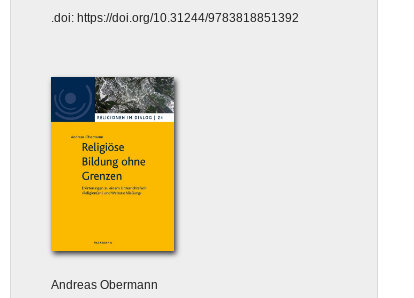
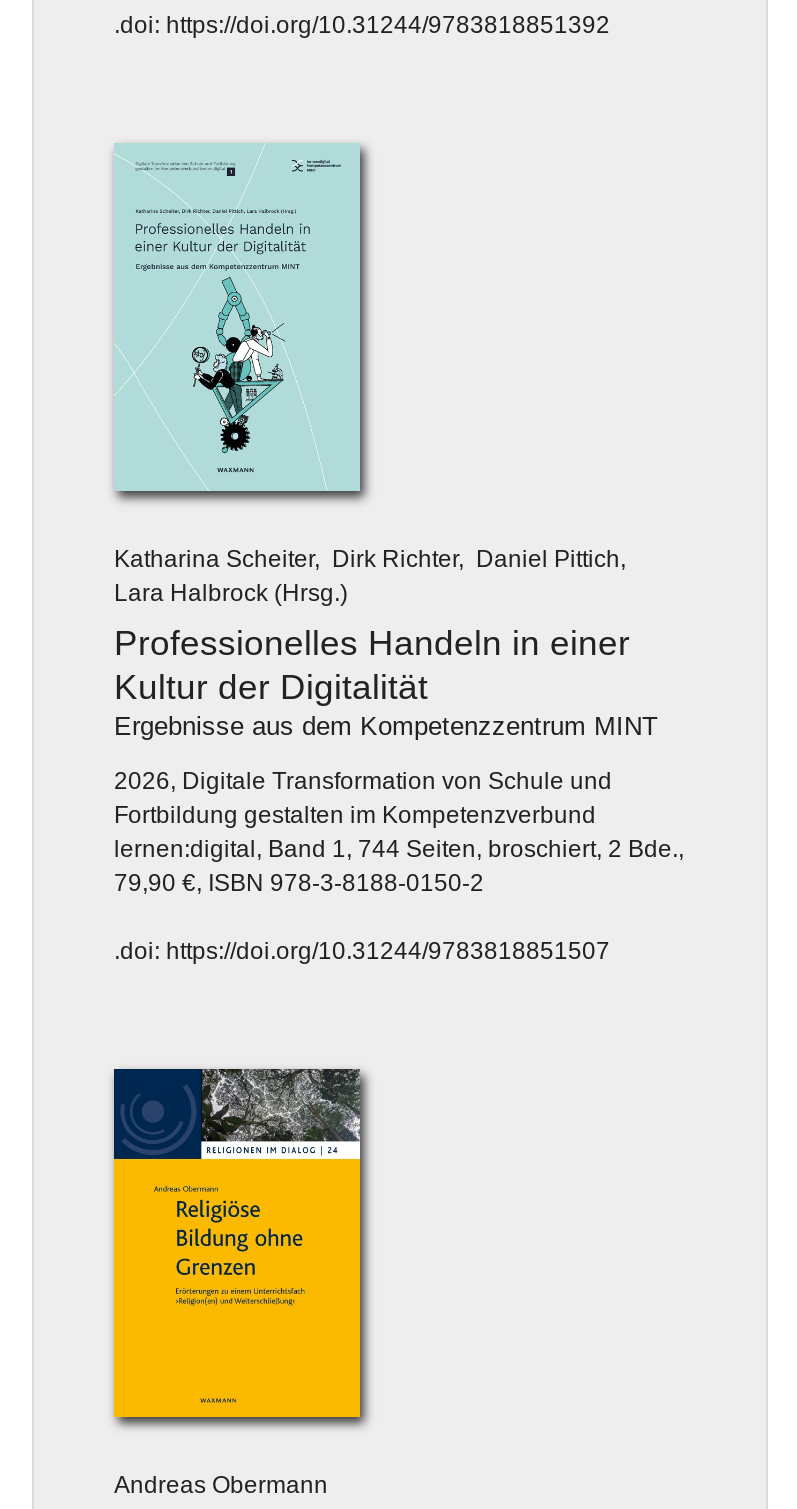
none -> [114,143,684,965] [image] | Katharina Scheiter, Dirk Richter, Daniel Pittich, | Lara Halbrock (Hrsg.) | Professionelles Handeln in einer | Kultur der Digitalität | Ergebnisse aus dem Kompetenzzentrum MINT | 2026, Digitale Transformation von Schule und | Fortbildung gestalten im Kompetenzverbund | lernen:digital, Band 1, 744 Seiten, broschiert, 2 Bde., | 79,90 €, ISBN 978-3-8188-0150-2 | .doi: https://doi.org/10.31244/9783818851507

